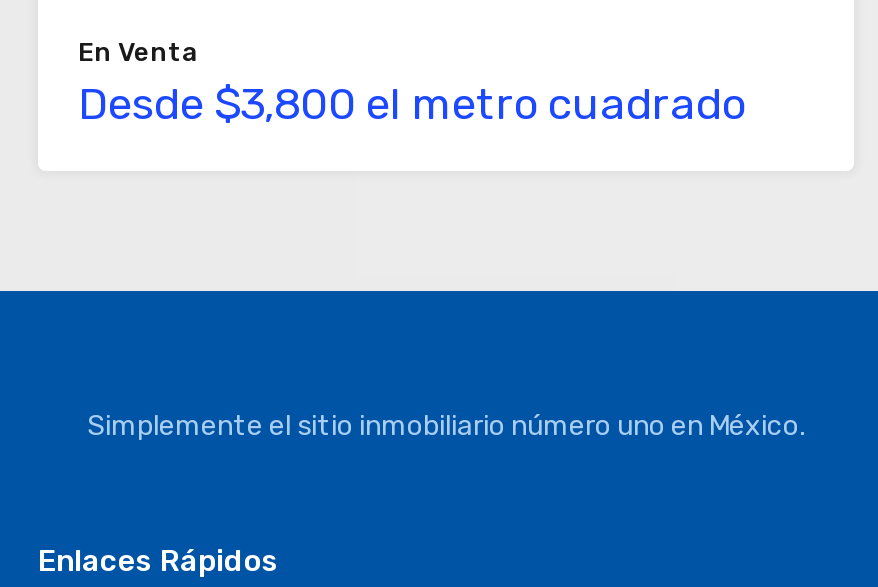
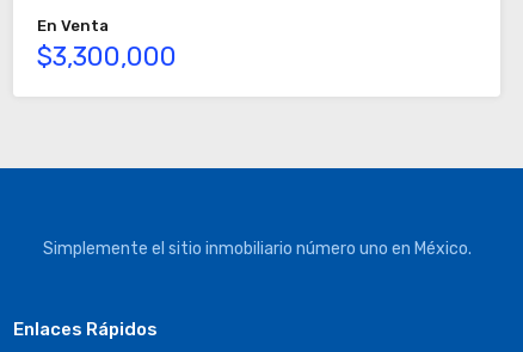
[78,76,746,130] Desde $3,800 el metro cuadrado -> [37,41,177,73] $3,300,000

